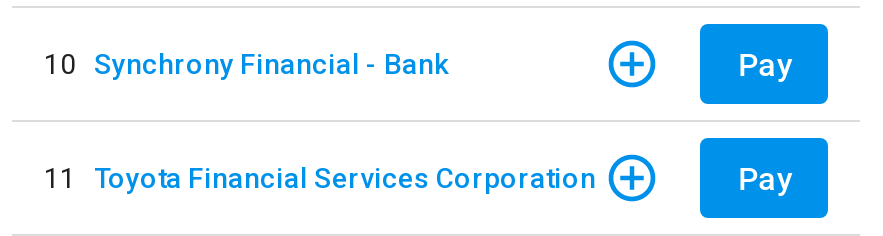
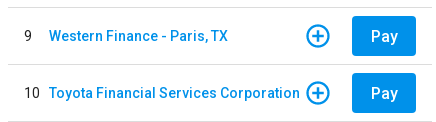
[44,47,448,79] 10 Synchrony Financial - Bank -> [24,27,228,43] 9 | Western Finance - Paris, TX
[44,161,596,193] 11 Toyota Financial Services Corporation -> [24,84,300,100] 10 Toyota Financial Services Corporation

